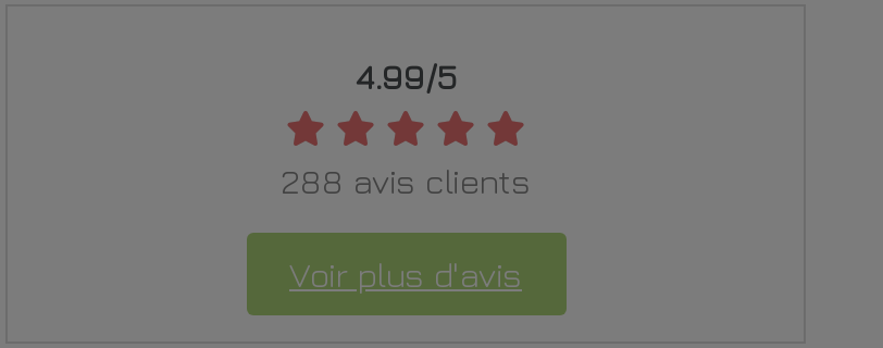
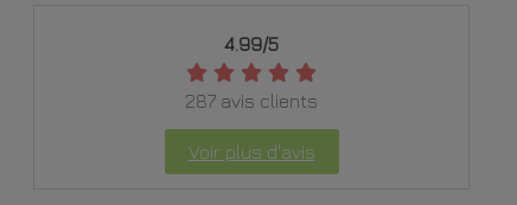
[281,161,531,200] 288 avis clients -> [185,90,318,112] 287 avis clients

